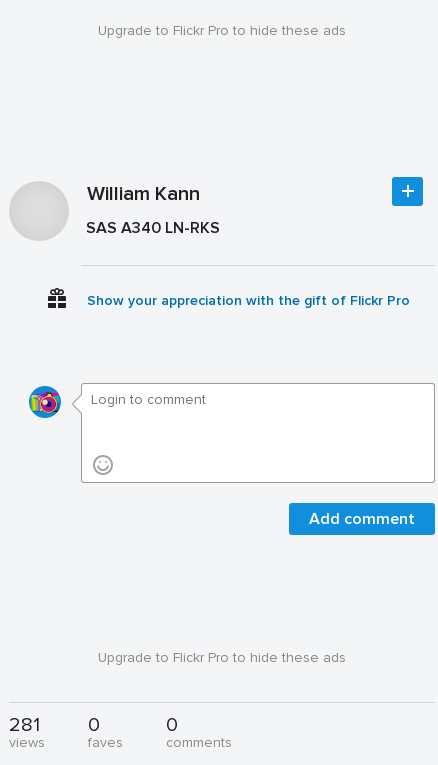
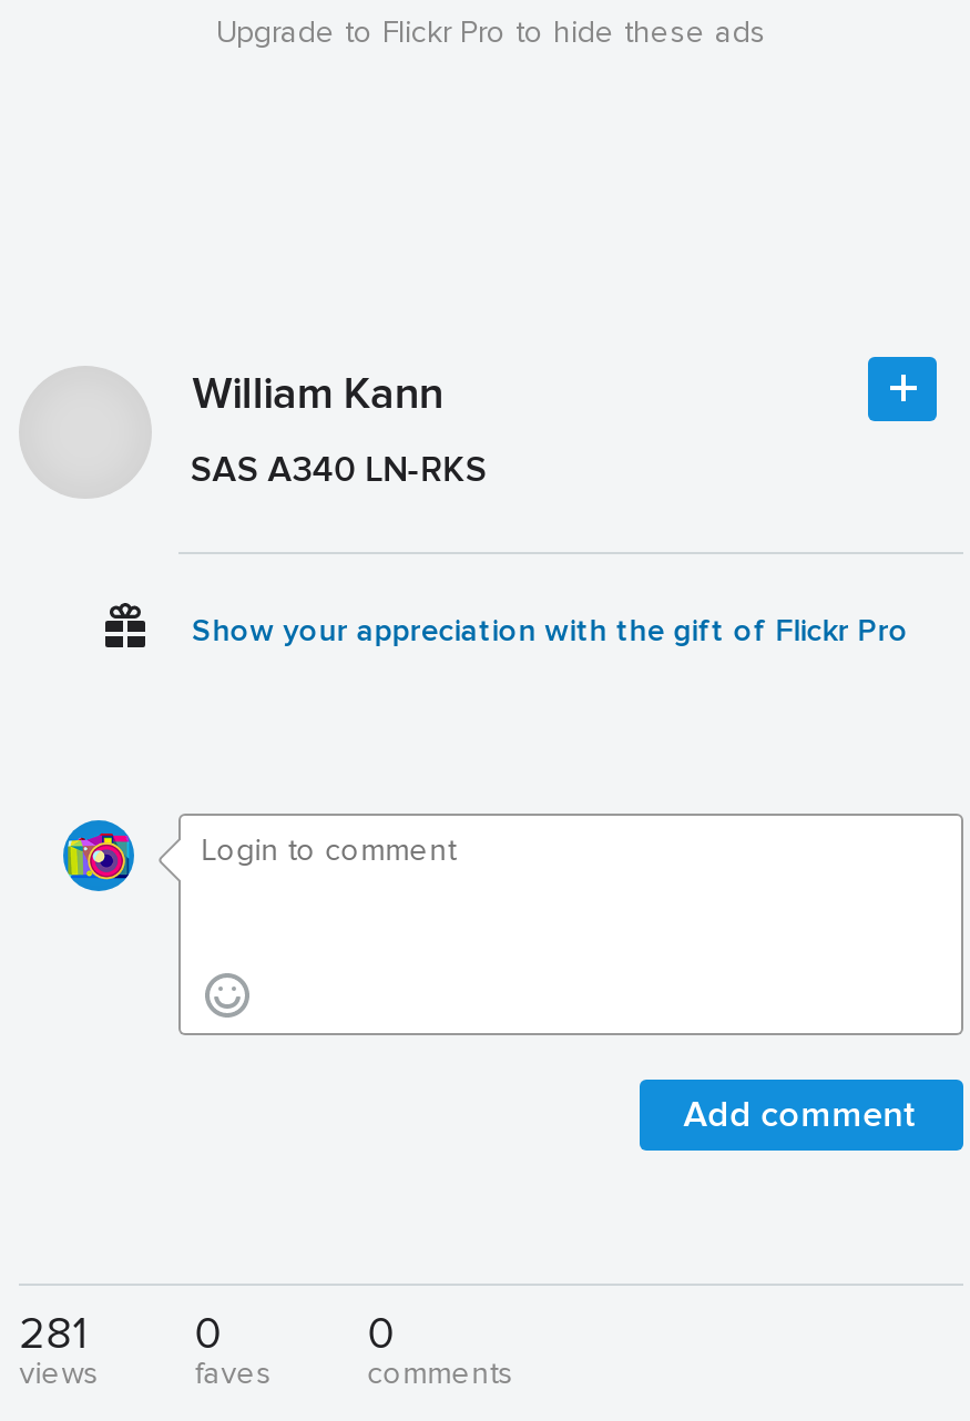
[98,649,346,666] Upgrade to Flickr Pro to hide these ads -> none

